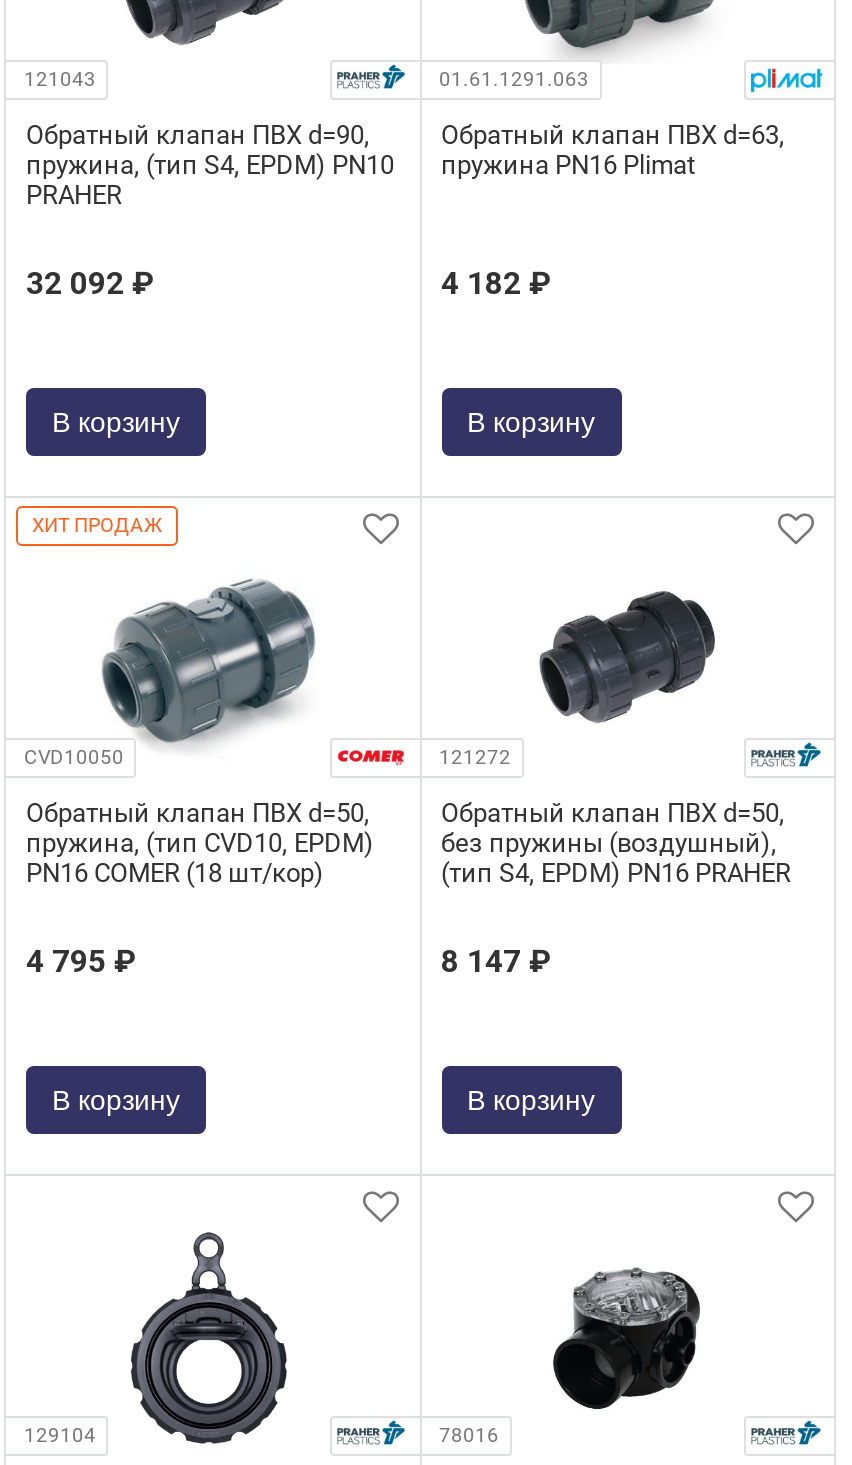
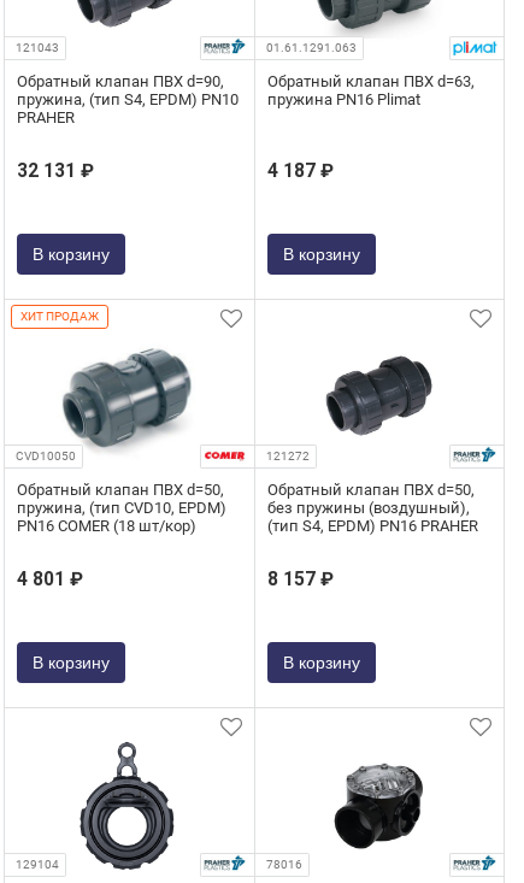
[26,266,162,302] 32 092 ₽ -> [17,160,99,182] 32 131 ₽
[441,266,559,302] 4 182 ₽ -> [267,160,338,182] 4 187 ₽
[26,944,144,980] 4 795 ₽ -> [17,569,88,590] 4 801 ₽
[441,944,559,980] 8 147 ₽ -> [267,569,338,590] 8 157 ₽

